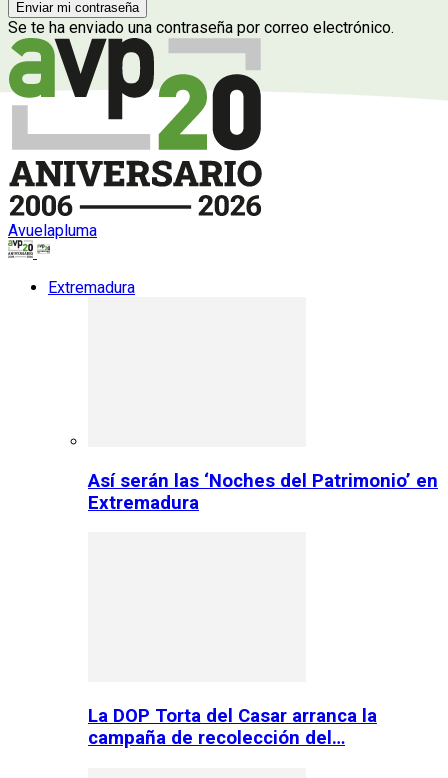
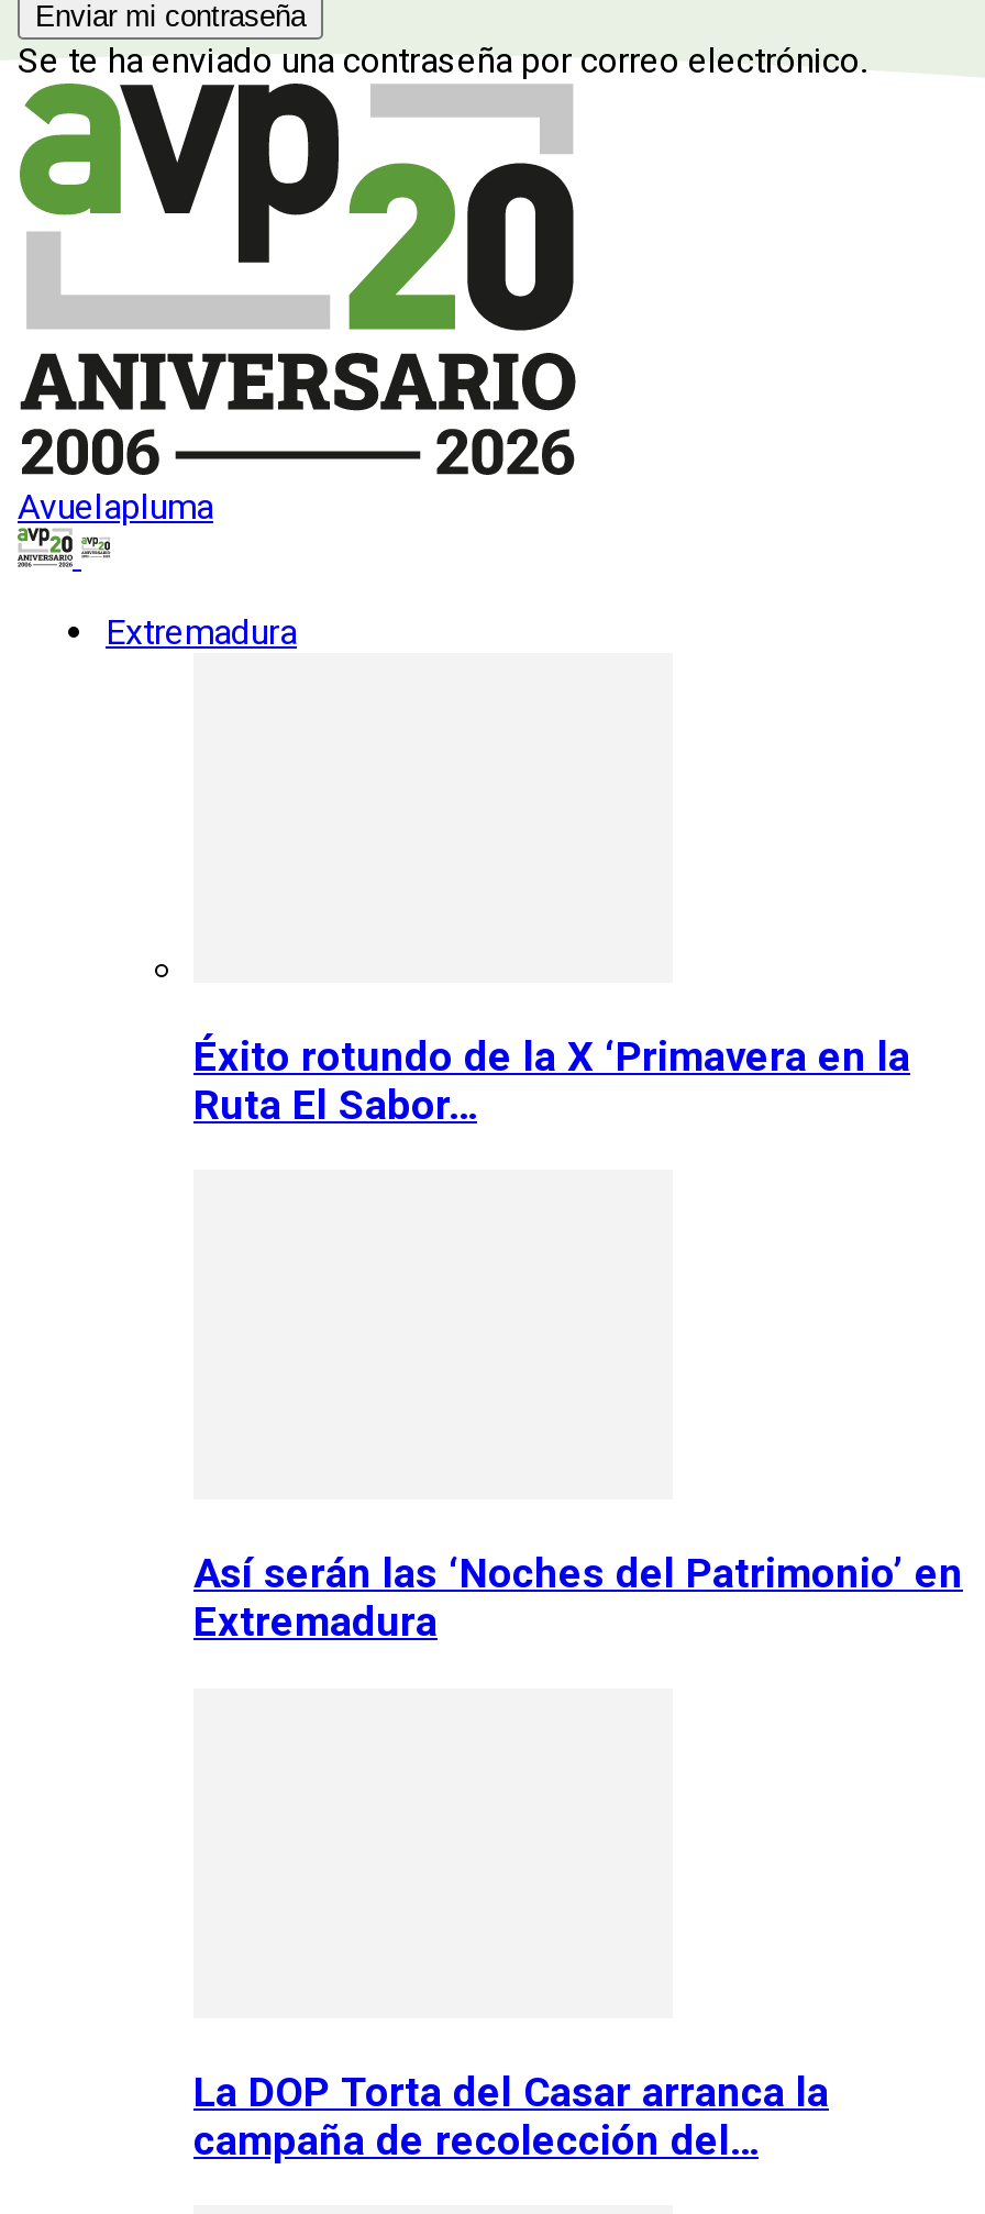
none -> [193,1033,910,1129] Éxito rotundo de la X ‘Primavera en la | Ruta El Sabor…

